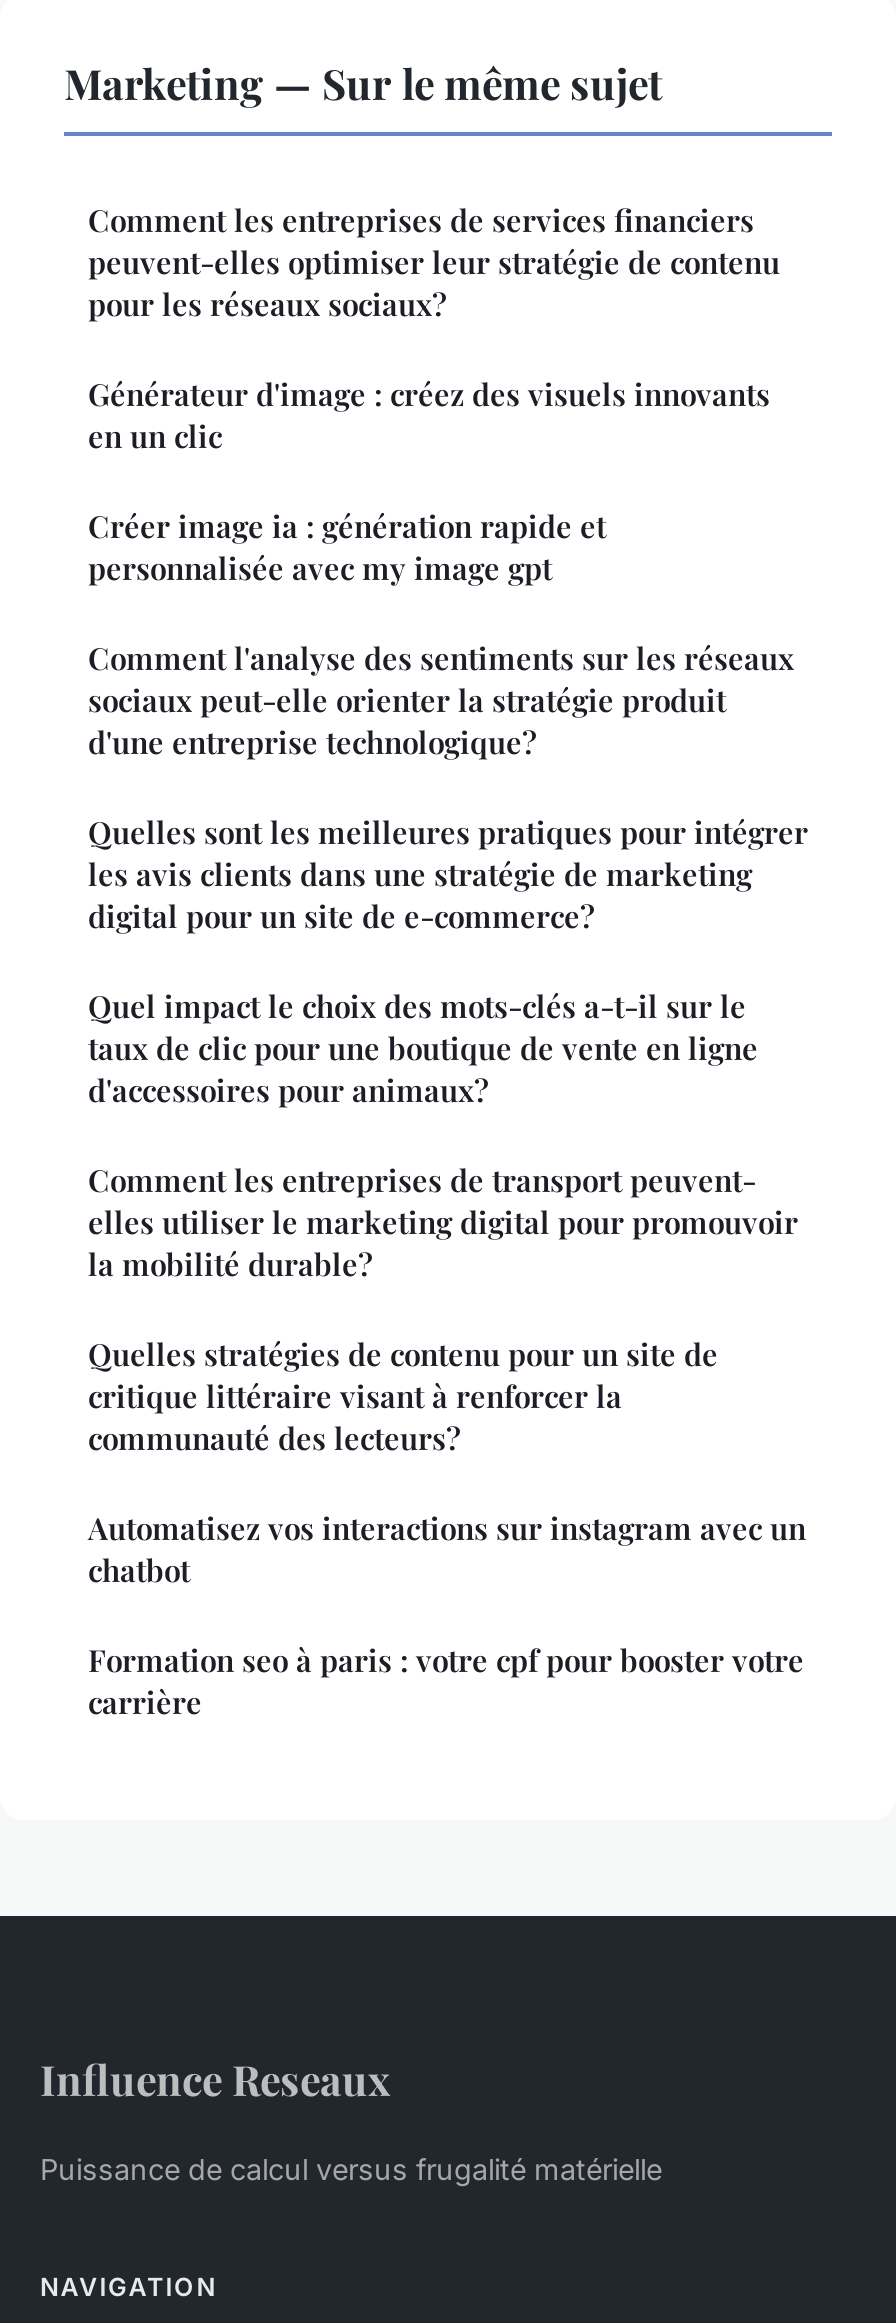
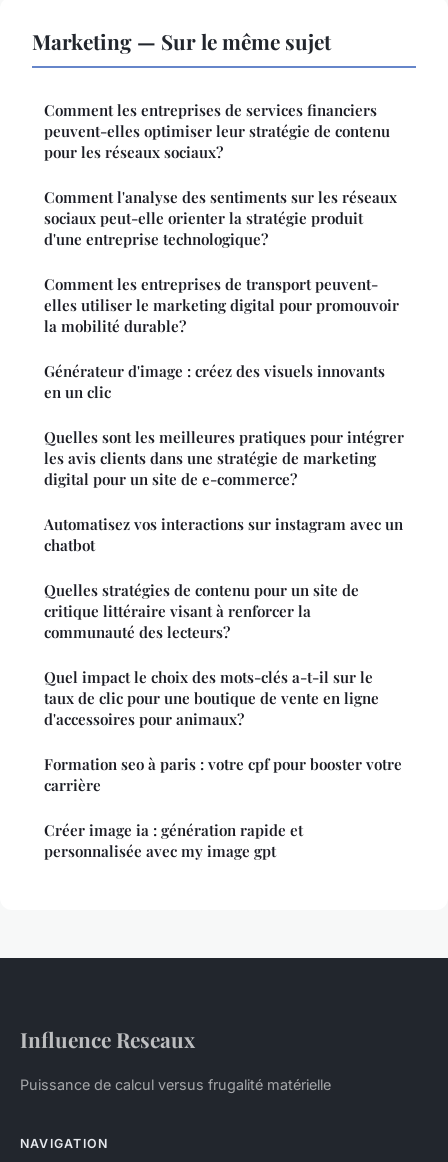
moved [88,373,770,455] -> [44,361,385,402]: Générateur d'image : créez des visuels innovants | en un clic
moved [88,505,606,587] -> [44,820,303,861]: Créer image ia : génération rapide et | personnalisée avec my image gpt
moved [88,637,794,761] -> [44,187,397,249]: Comment l'analyse des sentiments sur les réseaux | sociaux peut-elle orienter la stratégie produit | d'une entreprise technologique?
moved [88,811,808,935] -> [44,427,404,489]: Quelles sont les meilleures pratiques pour intégrer | les avis clients dans une stratégie de marketing | digital pour un site de e-commerce?
moved [88,985,758,1109] -> [44,667,379,729]: Quel impact le choix des mots-clés a-t-il sur le | taux de clic pour une boutique de vente en ligne | d'accessoires pour animaux?
moved [88,1159,798,1283] -> [44,274,399,336]: Comment les entreprises de transport peuvent- | elles utiliser le marketing digital pour promouvoir | la mobilité durable?
moved [88,1333,718,1457] -> [44,580,359,642]: Quelles stratégies de contenu pour un site de | critique littéraire visant à renforcer la | communauté des lecteurs?
moved [88,1507,806,1589] -> [44,514,403,555]: Automatisez vos interactions sur instagram avec un | chatbot
moved [88,1639,804,1721] -> [44,754,402,795]: Formation seo à paris : votre cpf pour booster votre | carrière

